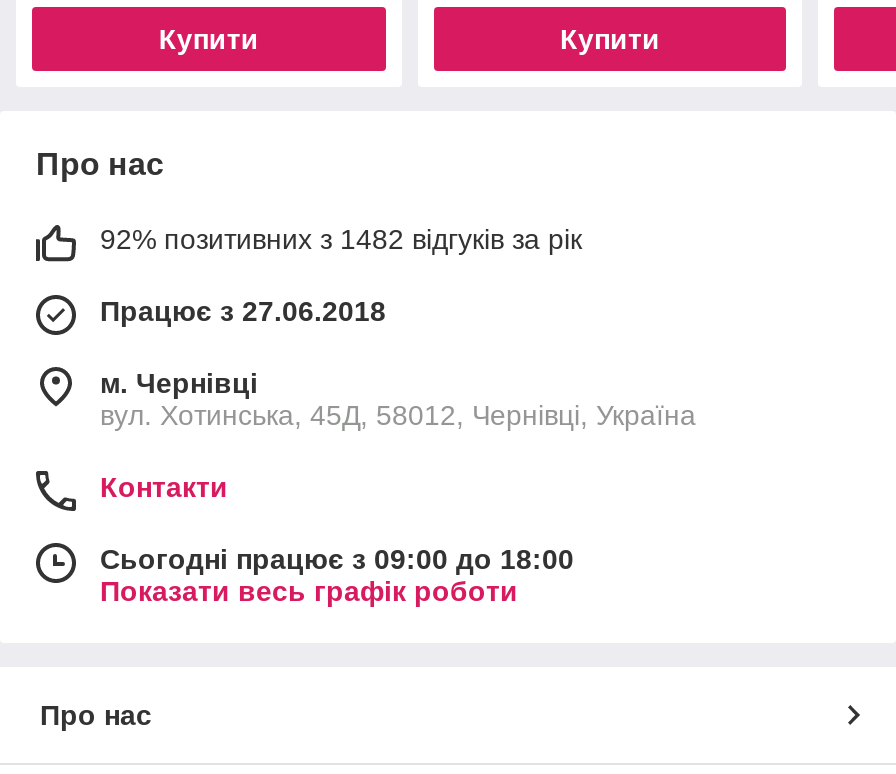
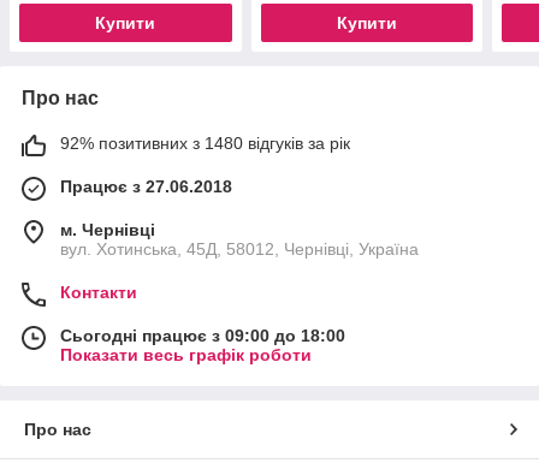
[100,223,582,255] 92% позитивних з 1482 відгуків за рік -> [60,133,350,152] 92% позитивних з 1480 відгуків за рік

